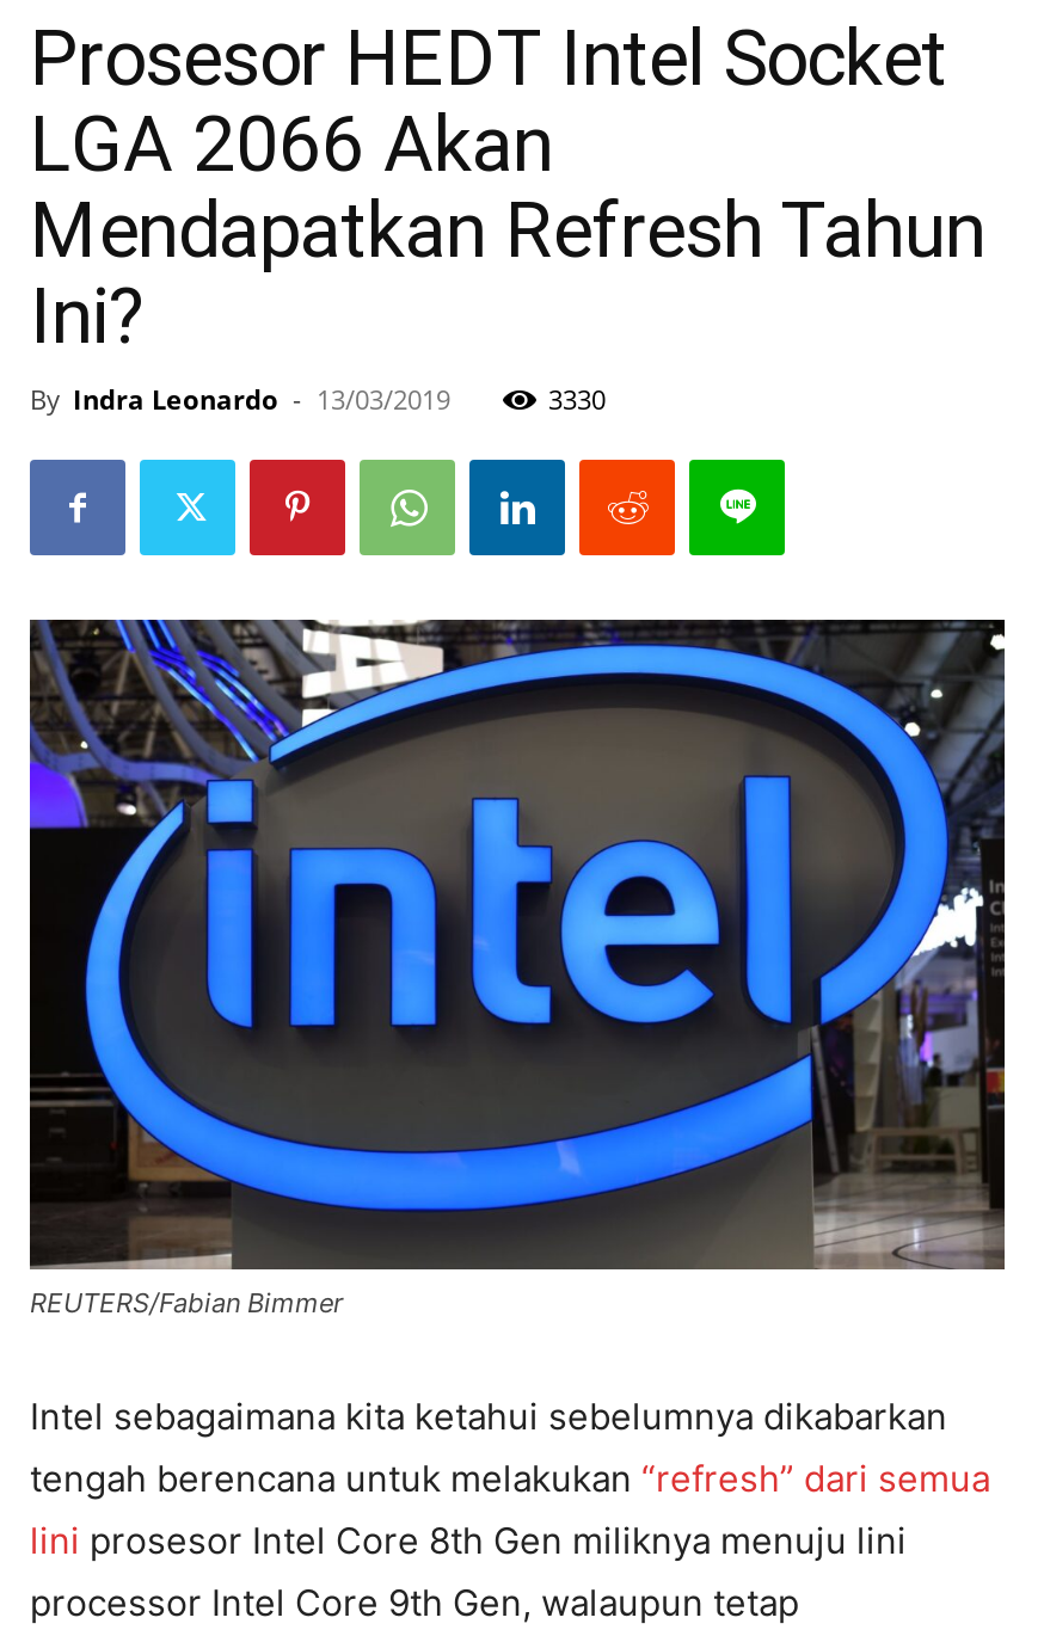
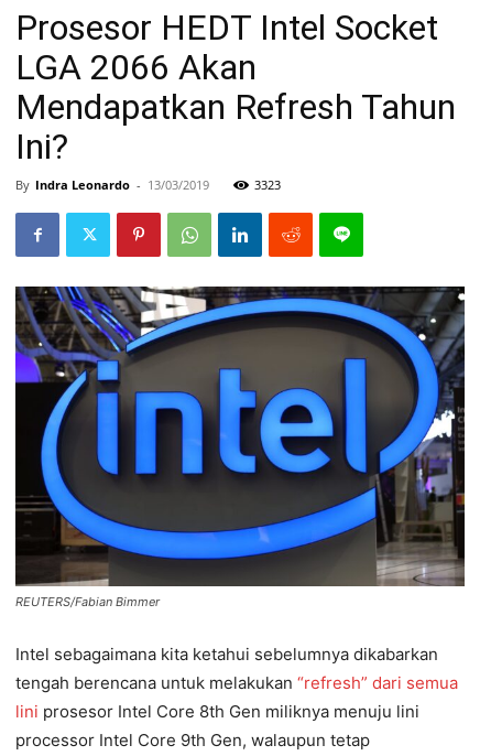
[548,381,606,417] 3330 -> [254,176,281,193] 3323

